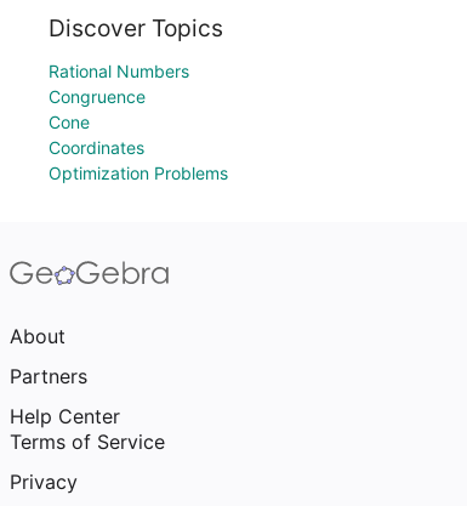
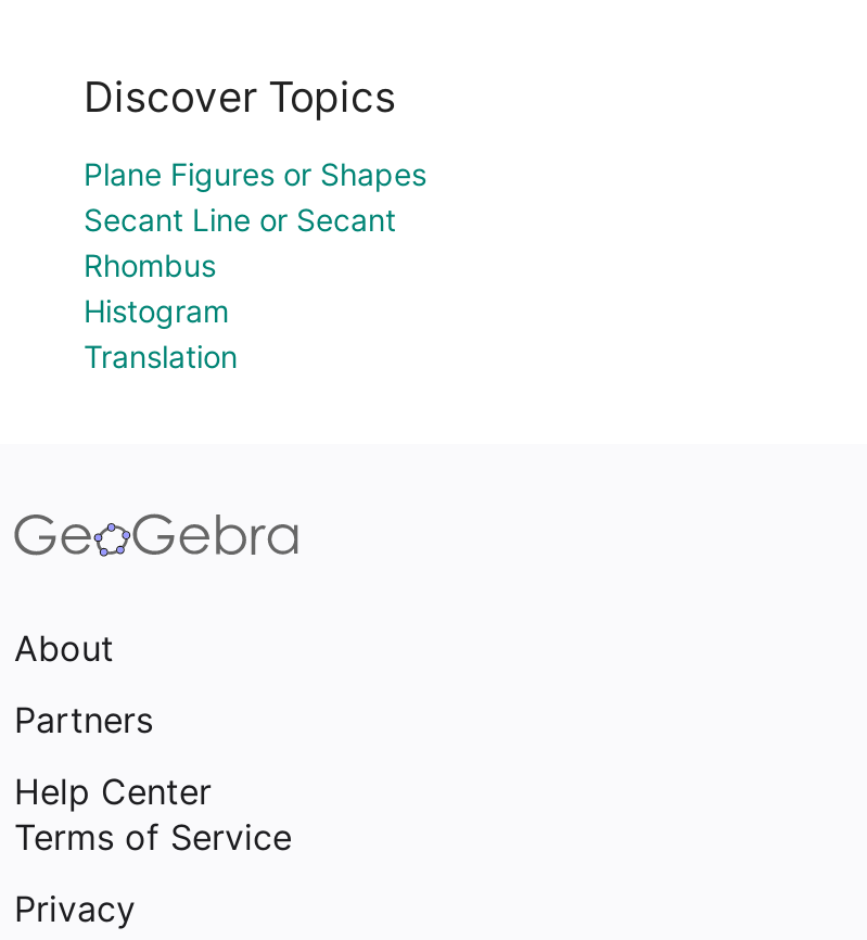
[49,61,228,183] Rational Numbers | Congruence | Cone | Coordinates | Optimization Problems -> [84,155,426,374] Plane Figures or Shapes | Secant Line or Secant | Rhombus | Histogram | Translation

